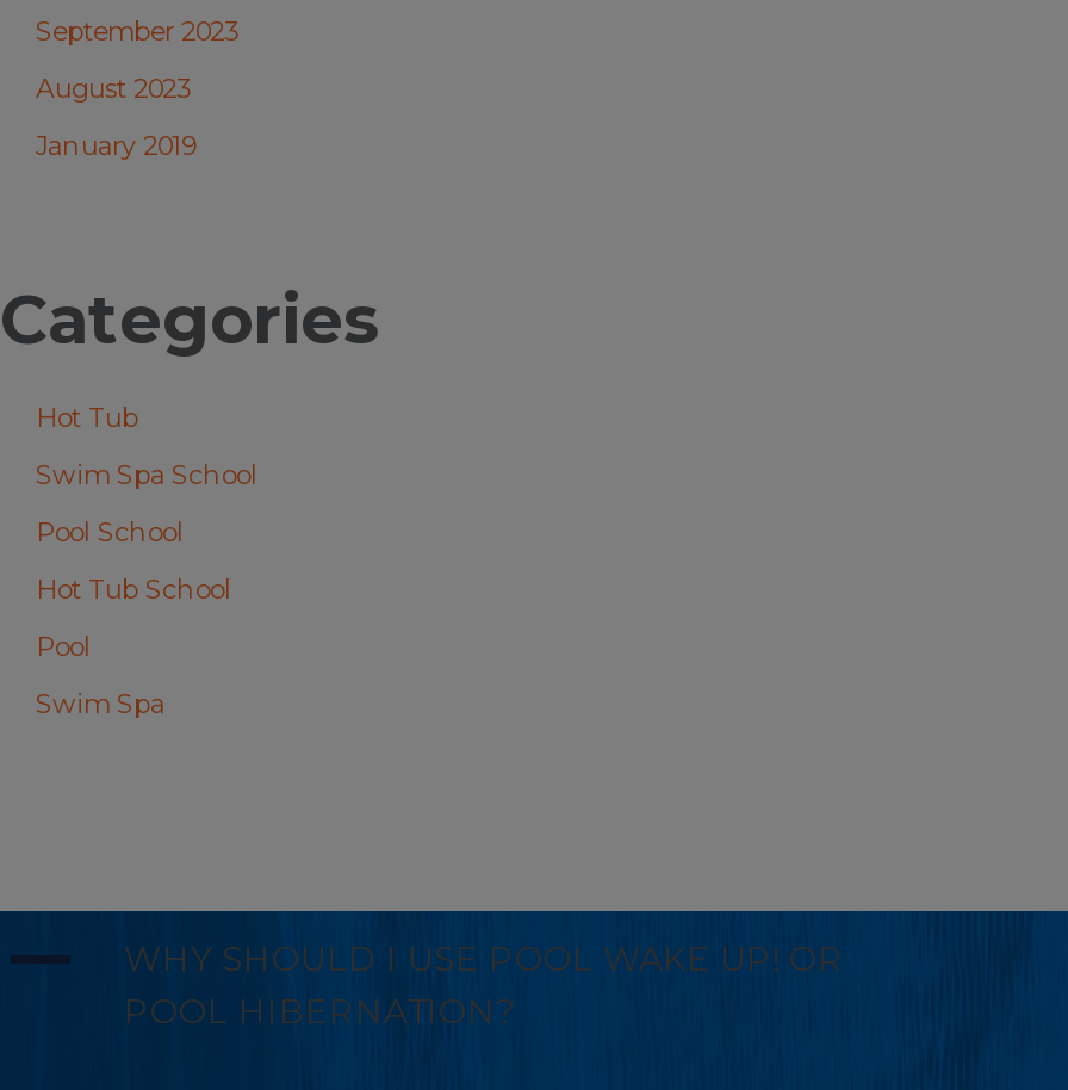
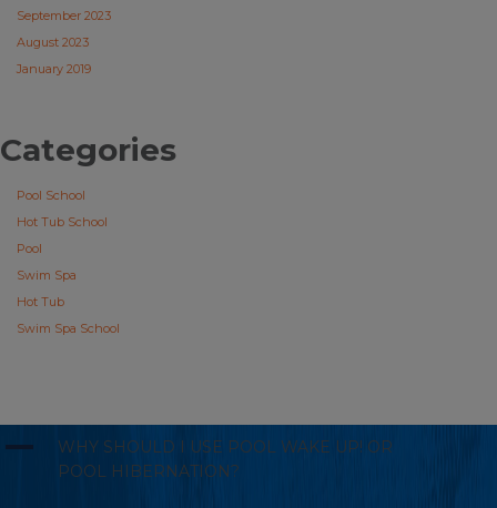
moved [36,400,257,490] -> [17,293,120,336]: Hot Tub | Swim Spa School
moved [36,514,231,719] -> [17,187,108,282]: Pool School | Hot Tub School | Pool | Swim Spa

